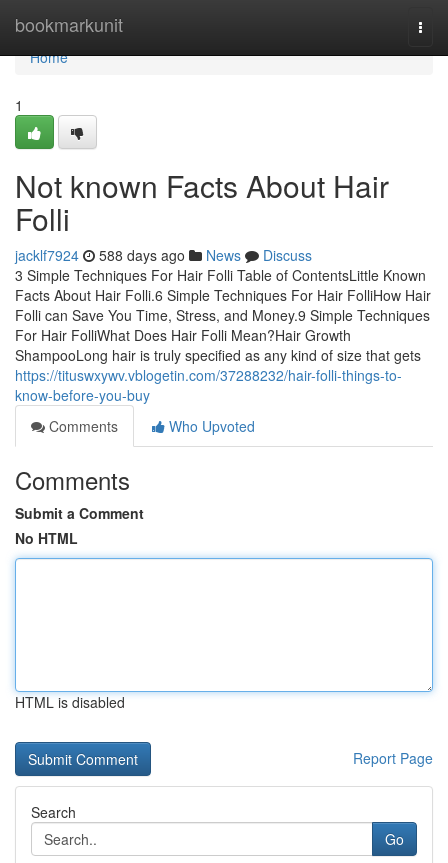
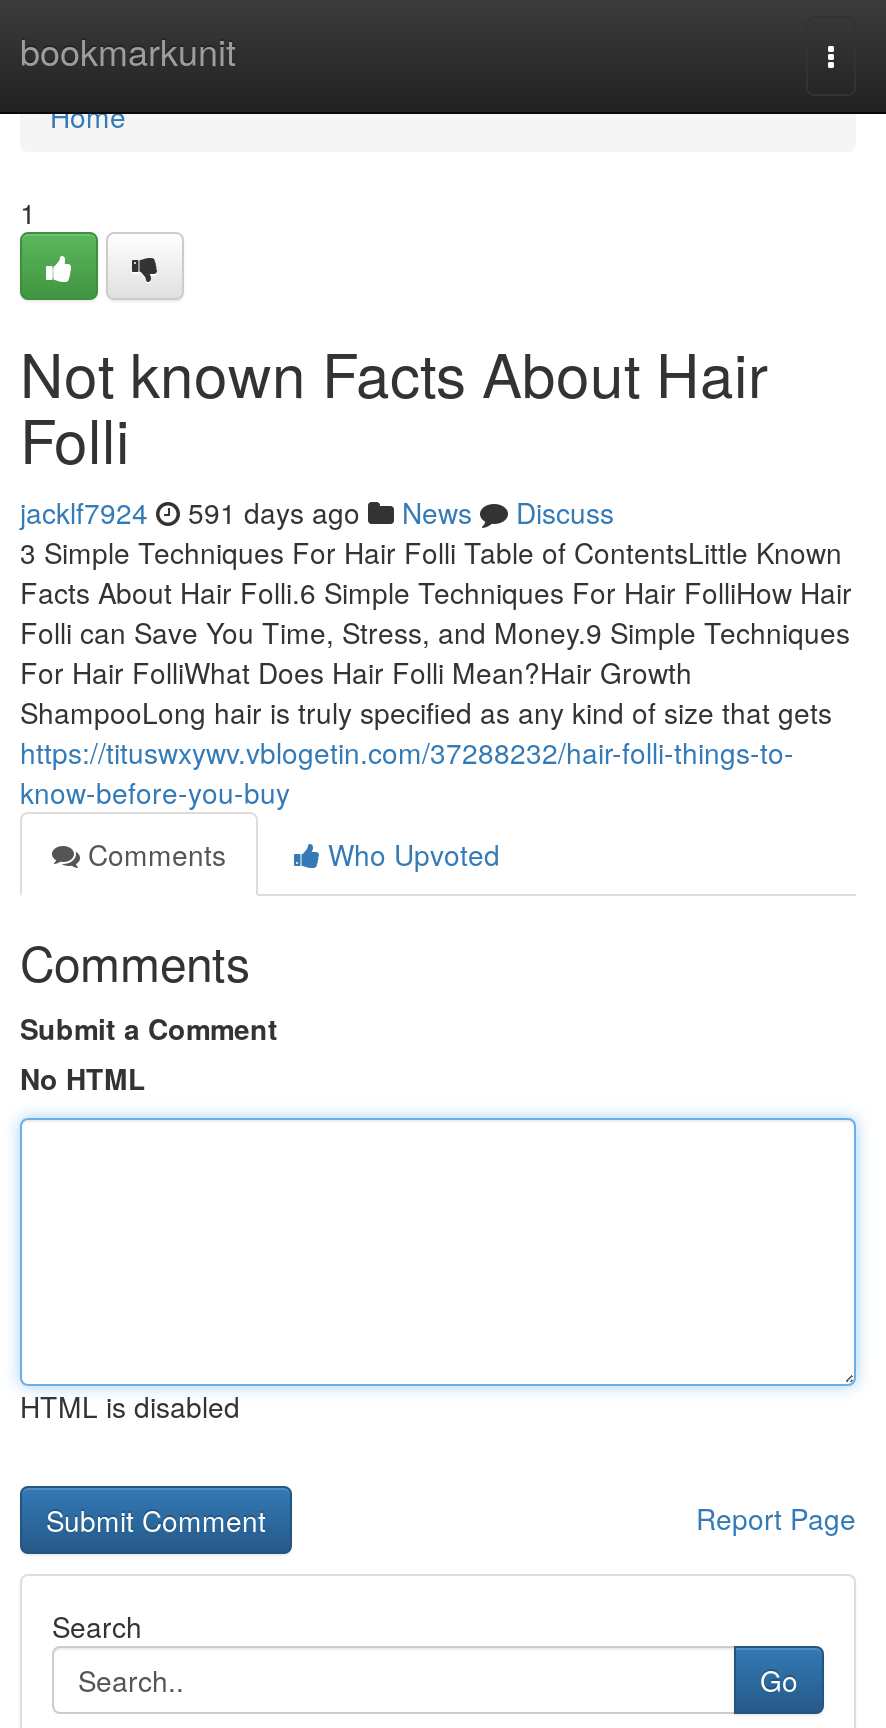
[15,245,312,265] jacklf7924 588 days ago News Discuss -> [20,492,614,532] jacklf7924 591 days ago News Discuss

